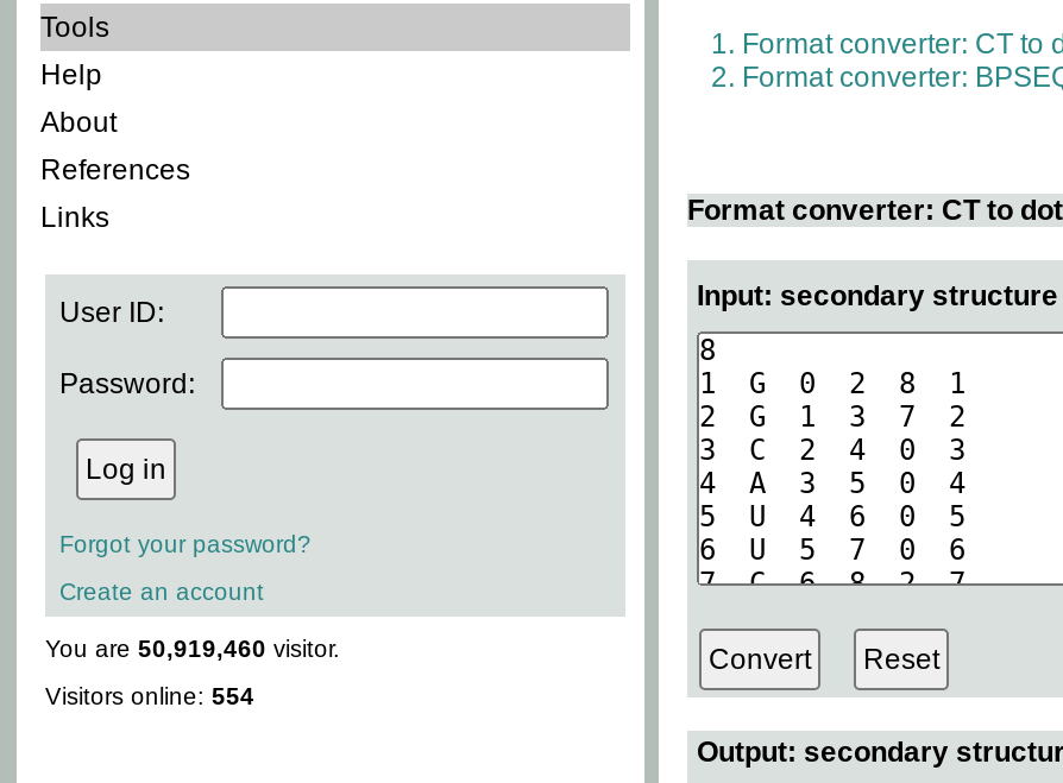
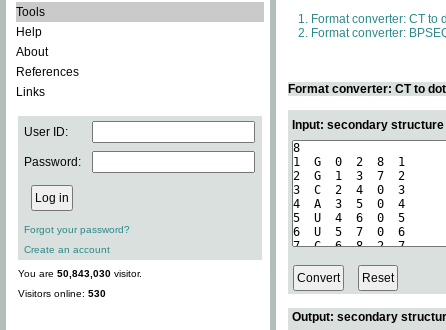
[45,636,340,662] You are 50,919,460 visitor. -> [18,268,142,279] You are 50,843,030 visitor.
[45,683,254,709] Visitors online: 554 -> [18,288,106,299] Visitors online: 530

